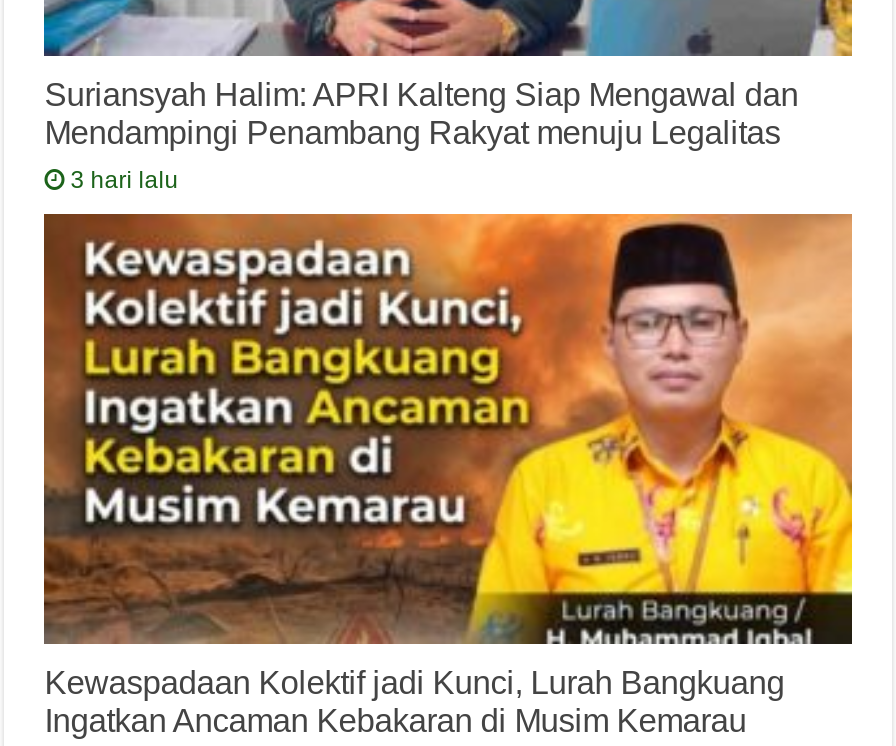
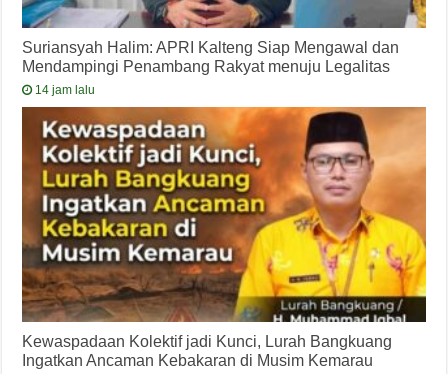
[70,166,178,194] 3 hari lalu -> [35,83,95,97] 14 jam lalu

